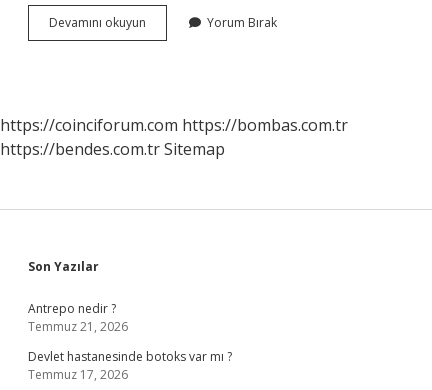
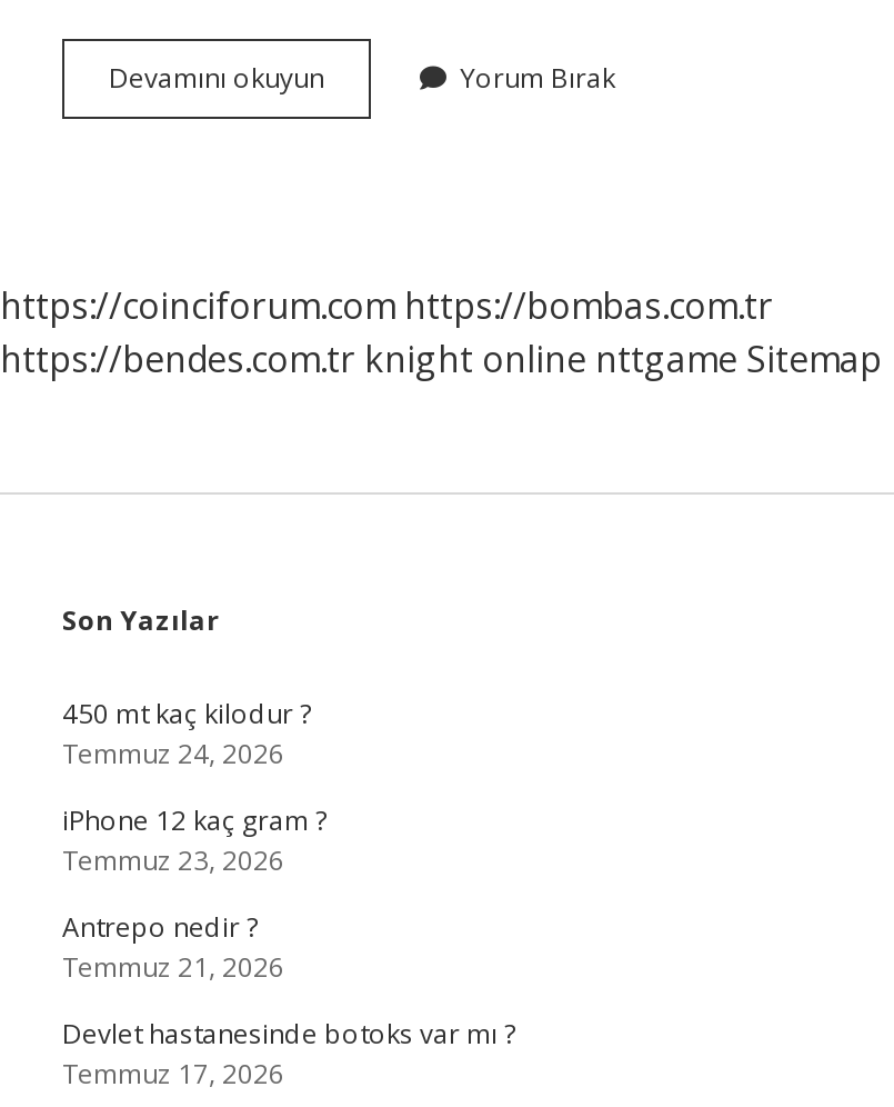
[0,138,225,160] https://bendes.com.tr Sitemap -> [0,335,882,383] https://bendes.com.tr knight online nttgame Sitemap
none -> [62,695,327,879] 450 mt kaç kilodur ? | Temmuz 24, 2026 | iPhone 12 kaç gram ? | Temmuz 23, 2026

